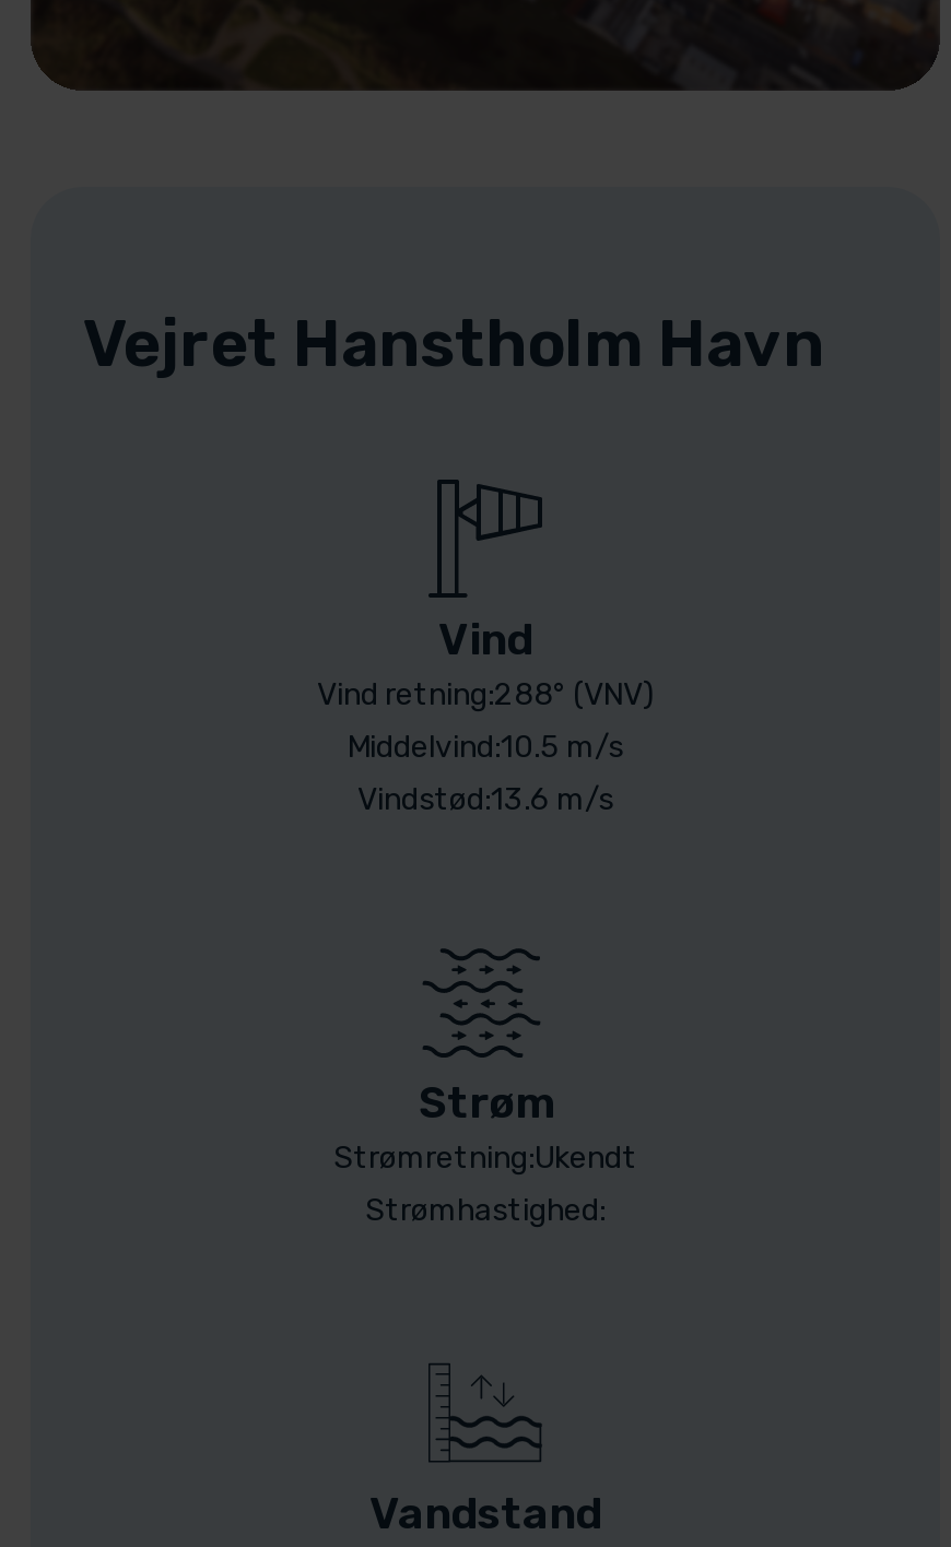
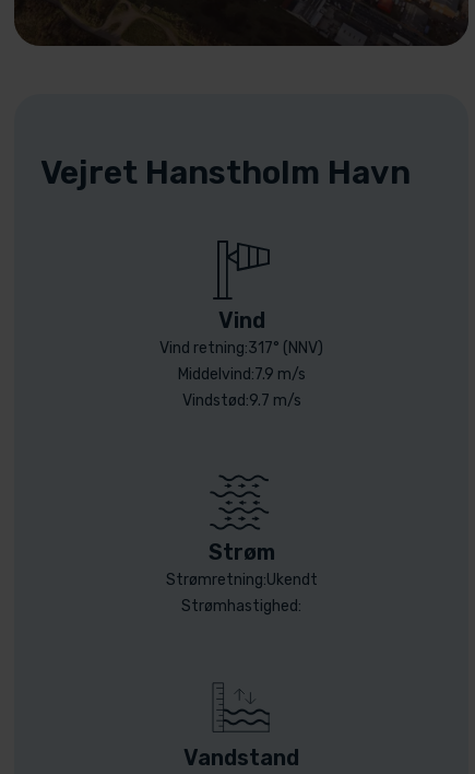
[317,676,654,714] Vind retning:288° (VNV) -> [159,338,323,357] Vind retning:317° (NNV)
[348,729,623,766] Middelvind:10.5 m/s -> [177,365,305,383] Middelvind:7.9 m/s
[357,781,613,819] Vindstød:13.6 m/s -> [182,391,301,410] Vindstød:9.7 m/s

